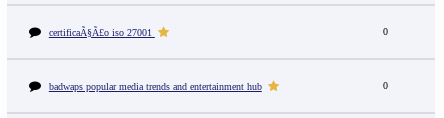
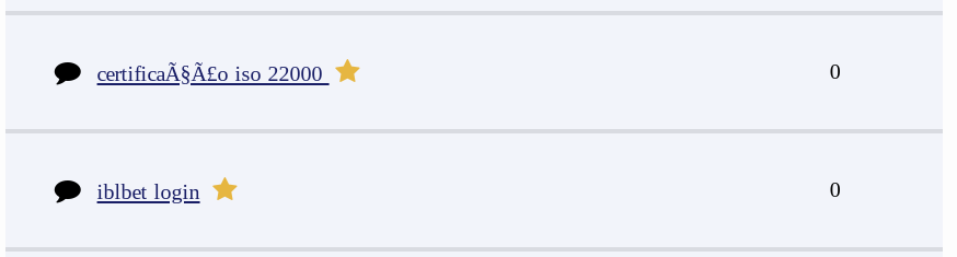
[49,27,155,38] certificaÃ§Ã£o iso 27001 -> [97,61,329,85] certificaÃ§Ã£o iso 22000
[49,81,262,92] badwaps popular media trends and entertainment hub -> [97,179,200,203] iblbet login

